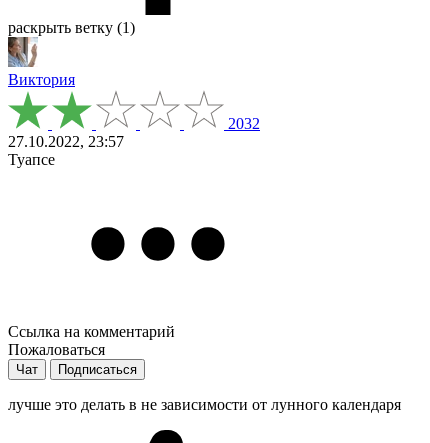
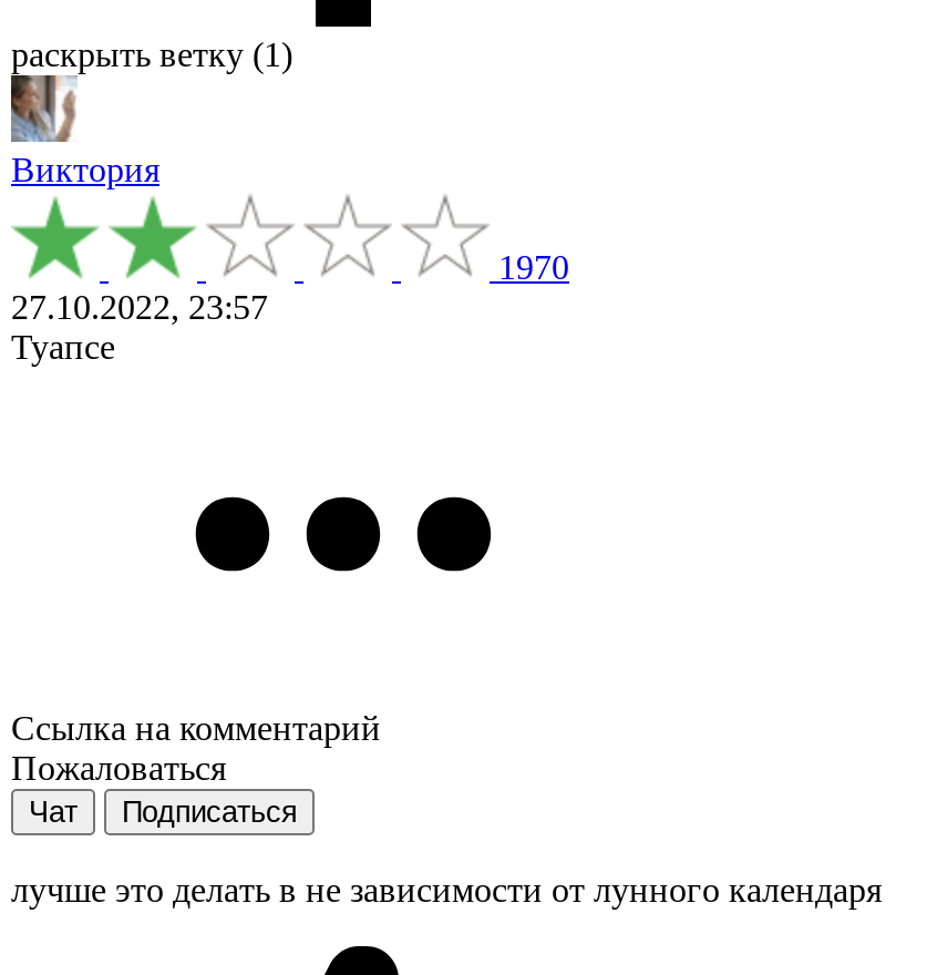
[224,115,260,132] 2032 -> [490,248,569,285] 1970

